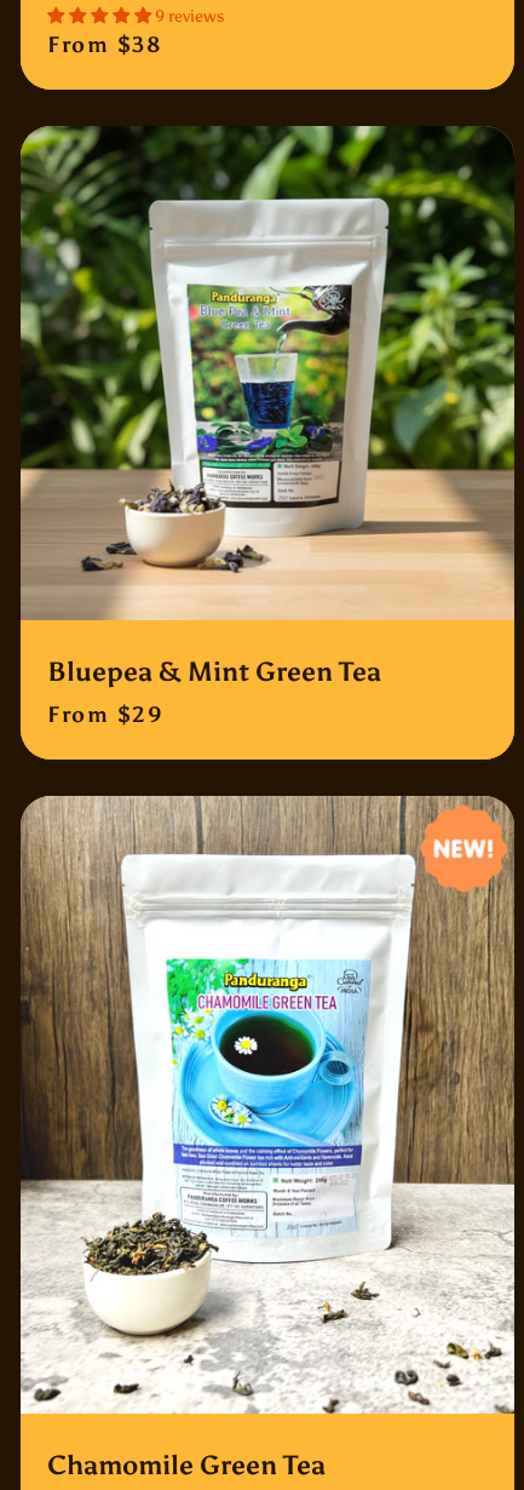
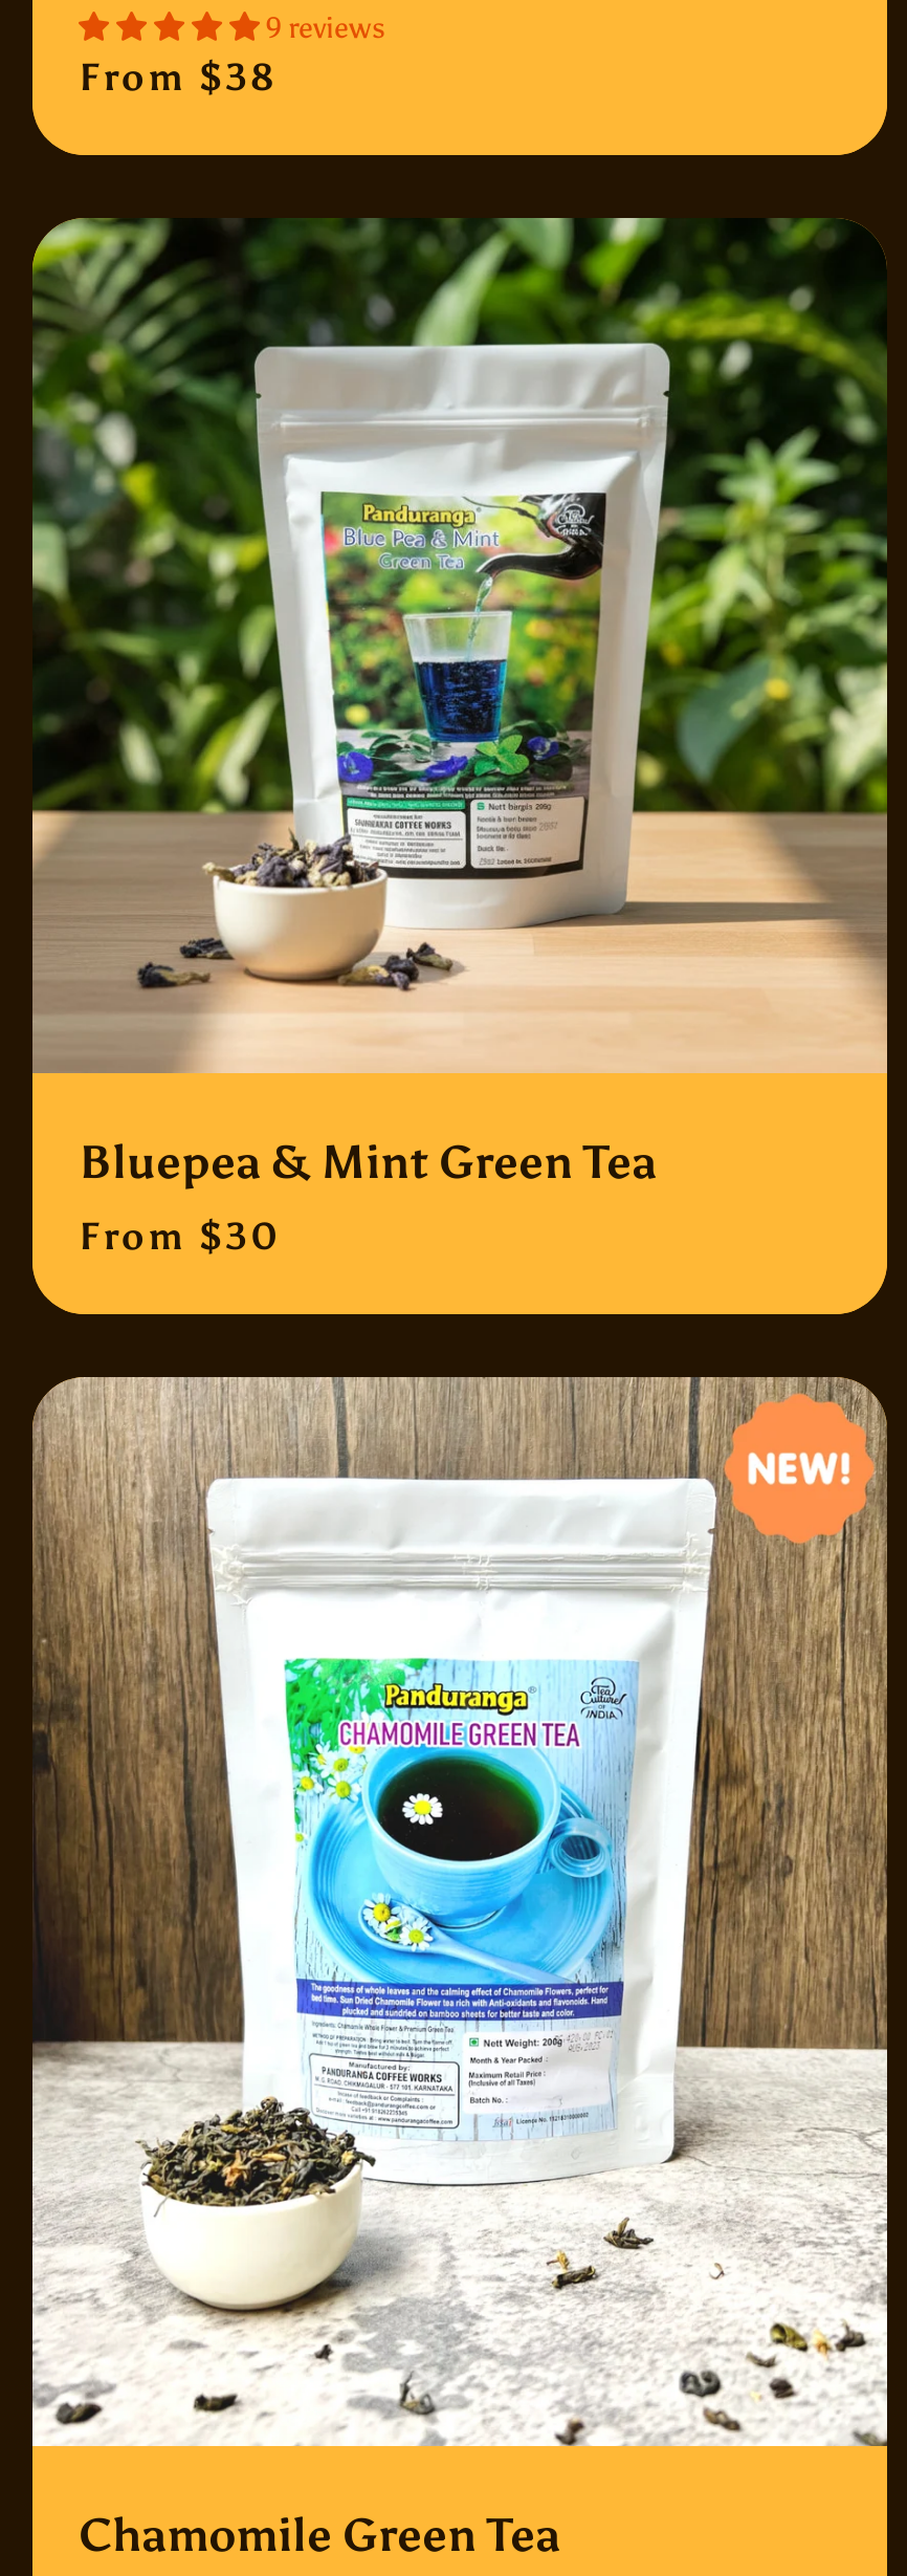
[47,701,164,728] From $29 -> [79,1214,281,1260] From $30

